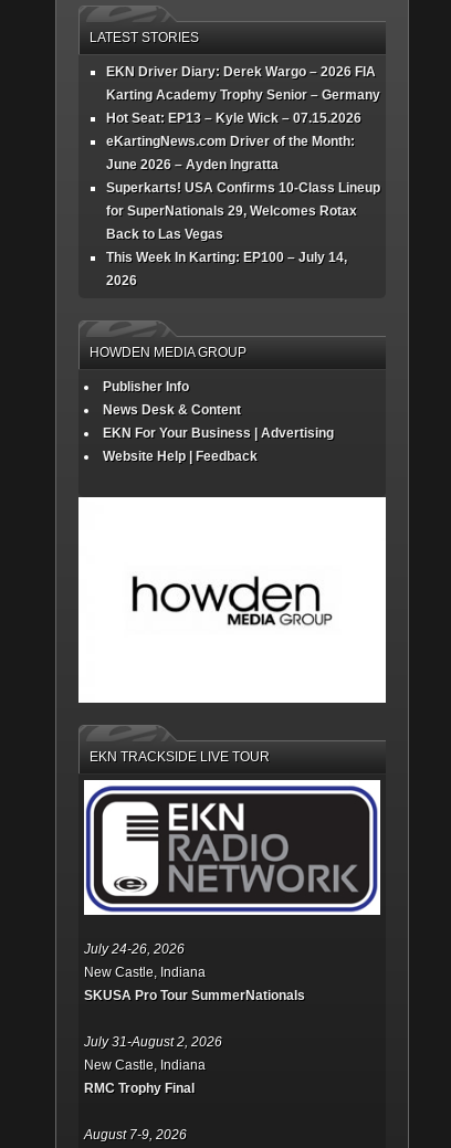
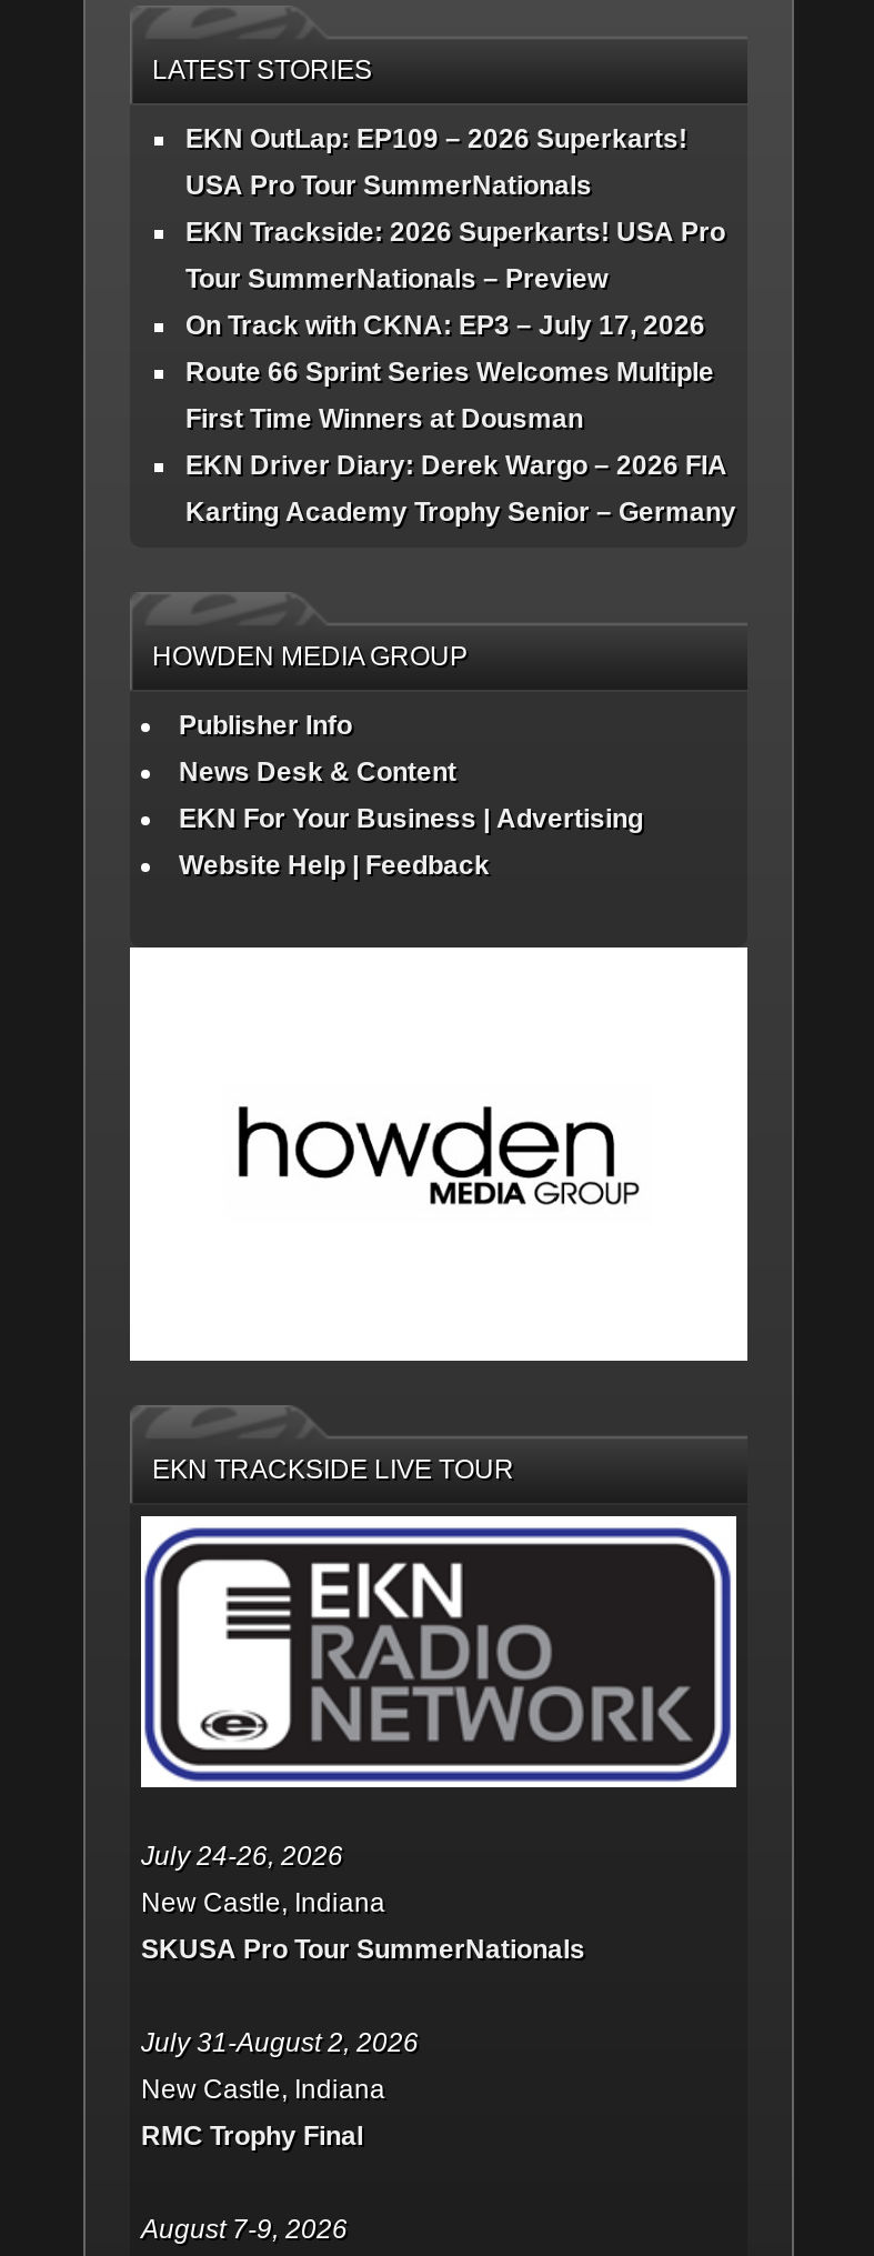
none -> [185,124,725,435] EKN OutLap: EP109 – 2026 Superkarts! | USA Pro Tour SummerNationals | EKN Trackside: 2026 Superkarts! USA Pro | Tour SummerNationals – Preview | On Track with CKNA: EP3 – July 17, 2026 | Route 66 Sprint Series Welcomes Multiple | First Time Winners at Dousman
moved [106,65,380,103] -> [185,451,736,529]: EKN Driver Diary: Derek Wargo – 2026 FIA | Karting Academy Trophy Senior – Germany
[106,111,380,289] Hot Seat: EP13 – Kyle Wick – 07.15.2026 | eKartingNews.com Driver of the Month: | June 2026 – Ayden Ingratta | Superkarts! USA Confirms 10-Class Lineup | for SuperNationals 29, Welcomes Rotax | Back to Las Vegas | This Week In Karting: EP100 – July 14, | 2026 -> none

